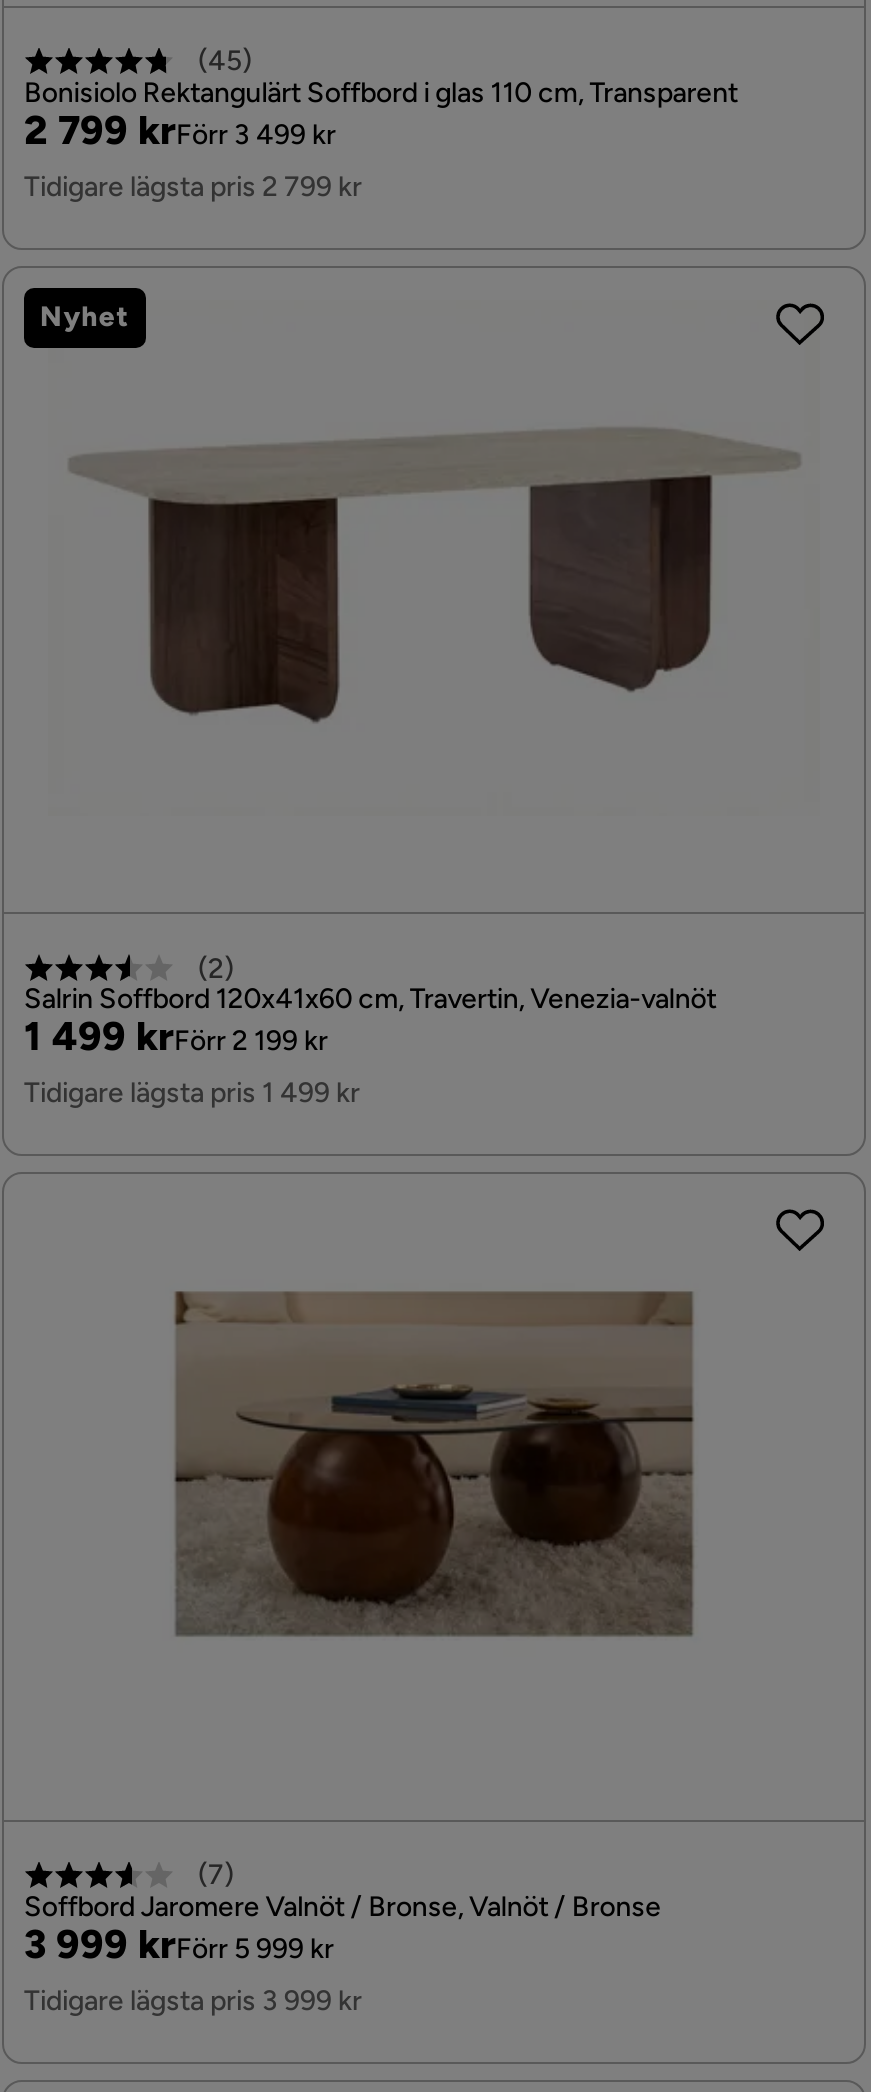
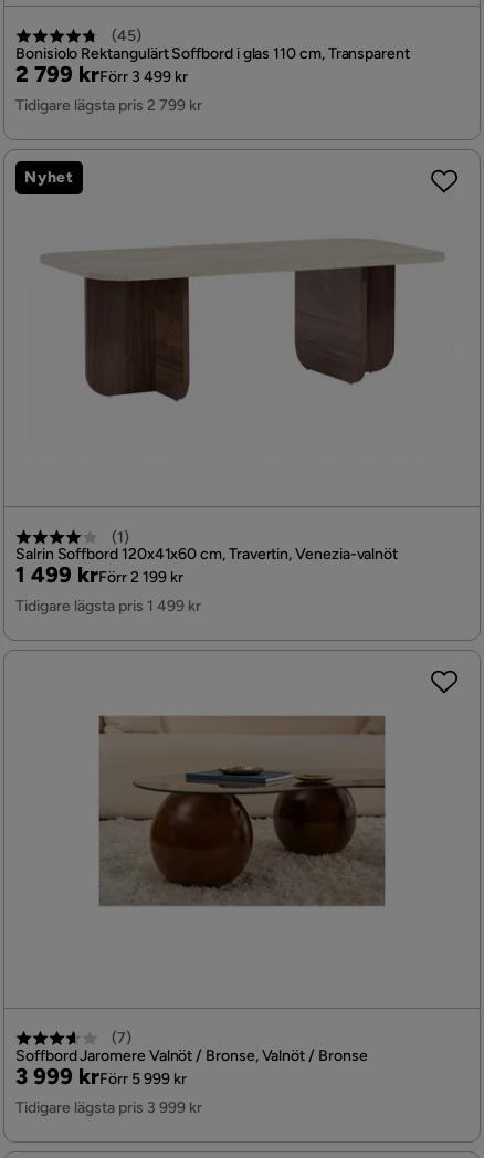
[198,951,234,985] (2) -> [112,528,129,546] (1)

